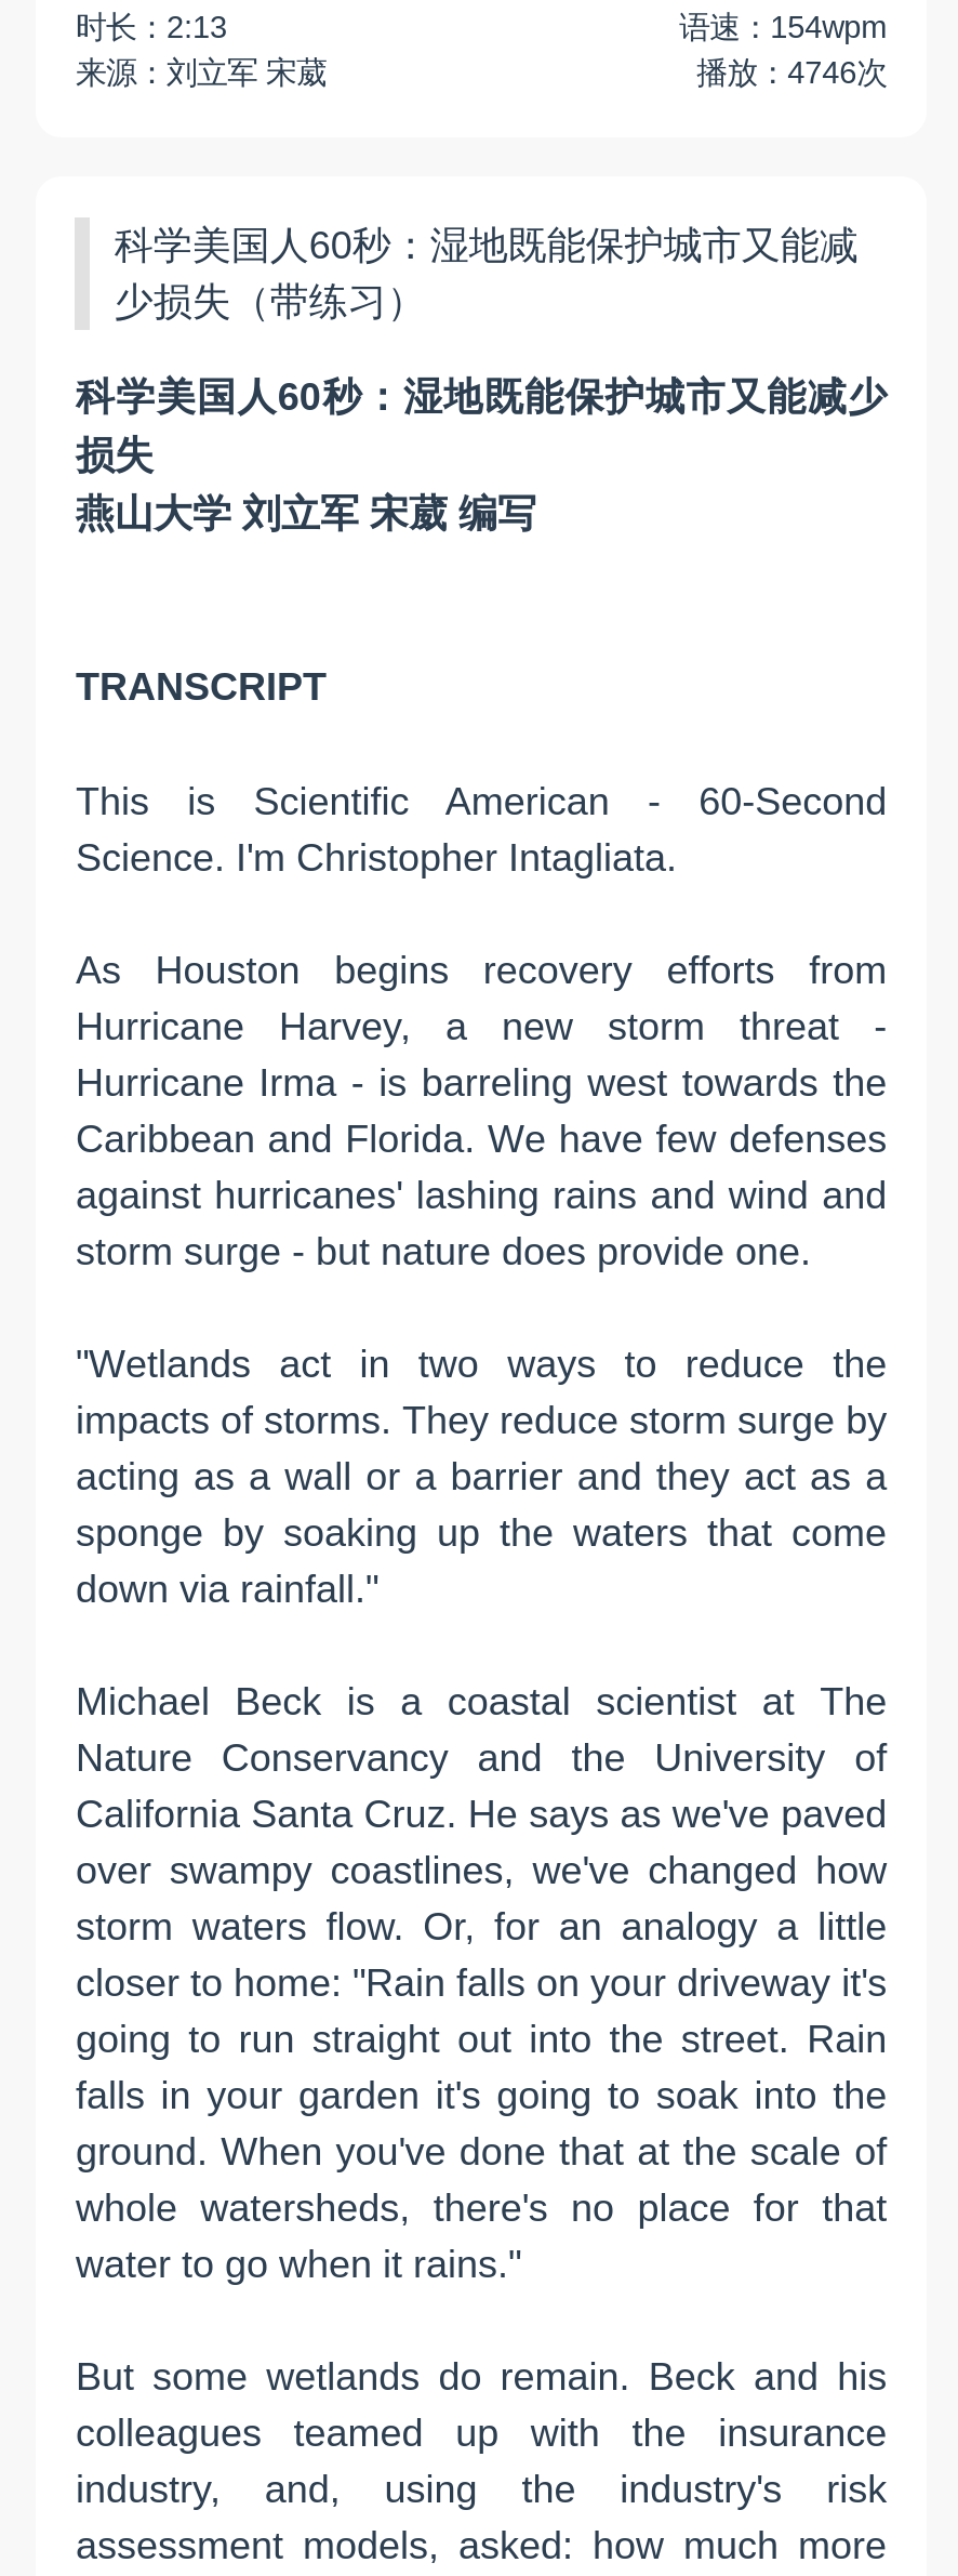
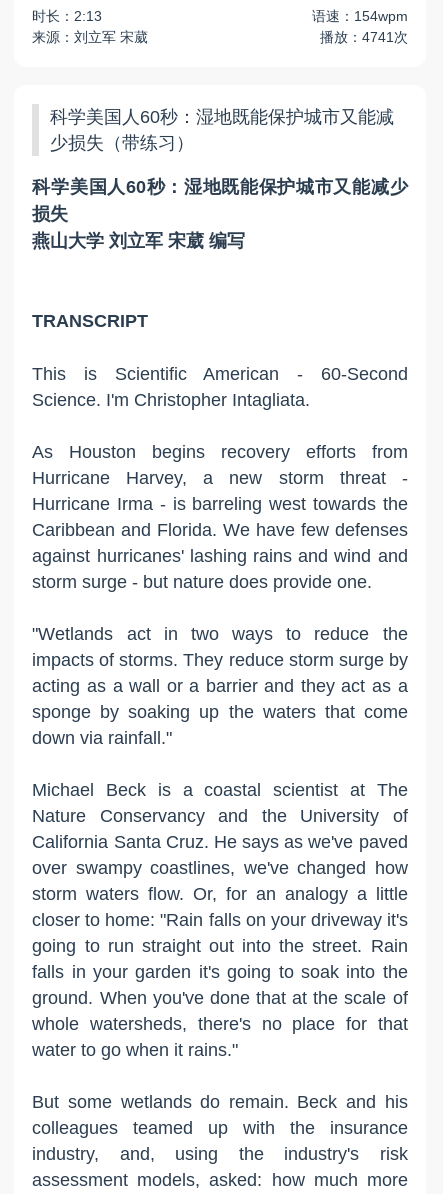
[697,56,887,90] 播放：4746次 -> [320,29,408,45] 播放：4741次

